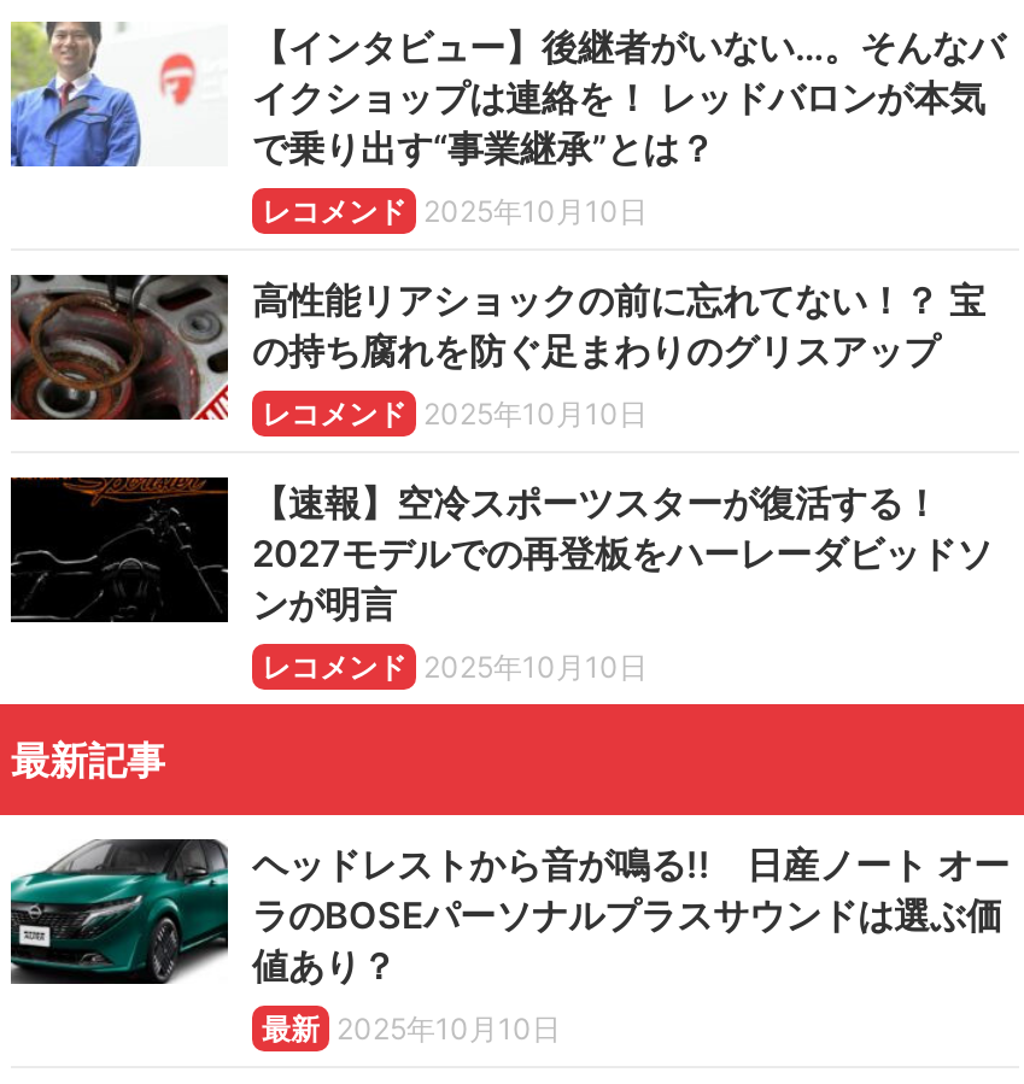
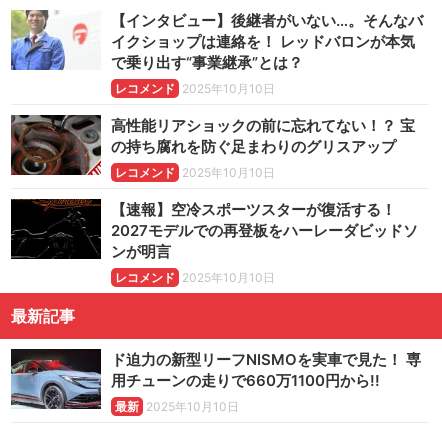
[11,839,1010,989] [image] | ヘッドレストから音が鳴る!! 日産ノート オー | ラのBOSEパーソナルプラスサウンドは選ぶ価 | 値あり？ -> [10,348,421,410] [image] | ド迫力の新型リーフNISMOを実車で見た！ 専 | 用チューンの走りで660万1100円から!!

